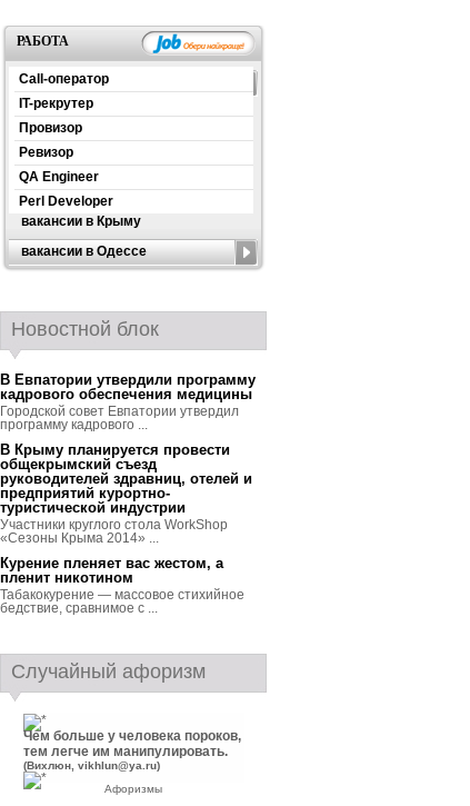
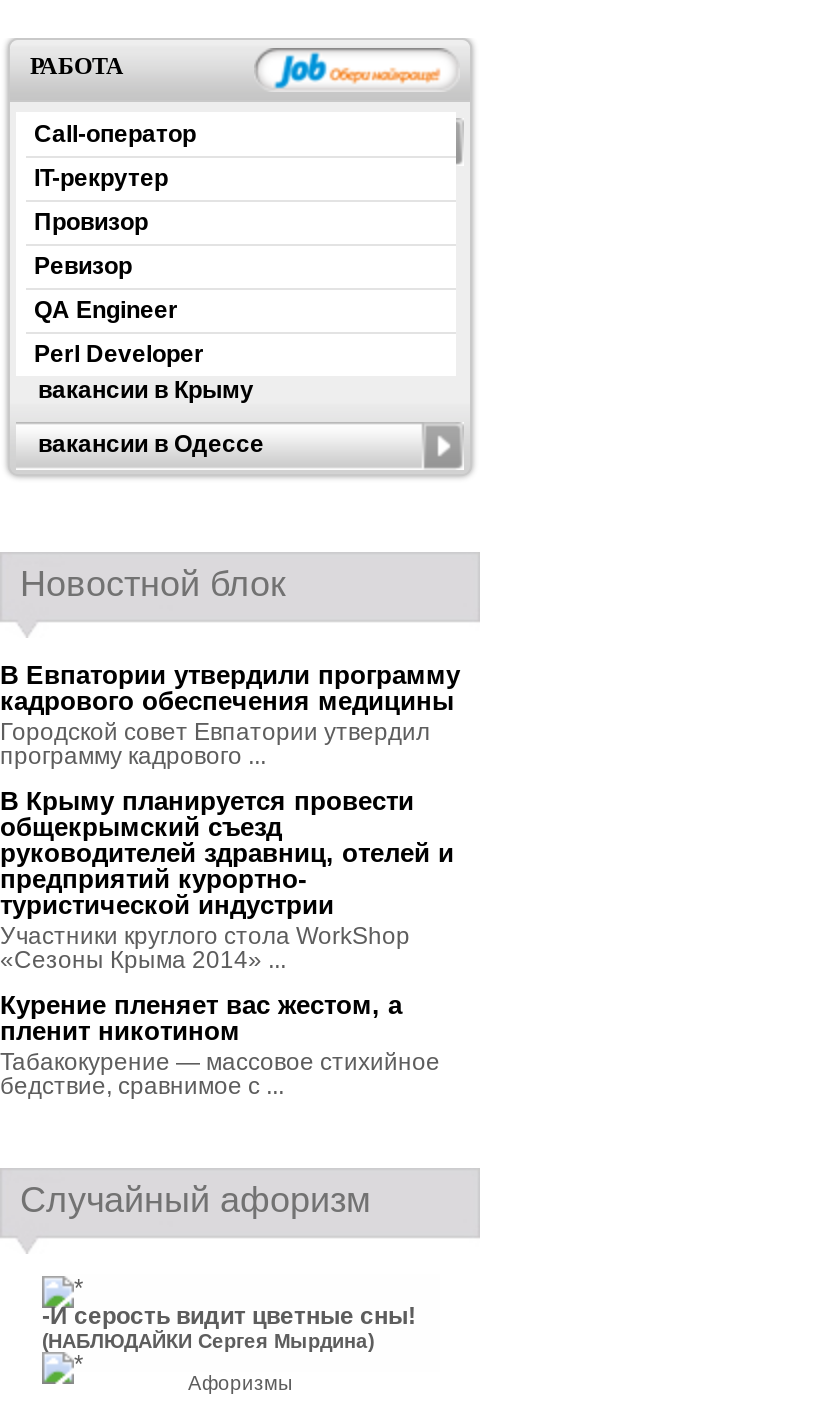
[23,728,241,772] Чем больше у человека пороков, | тем легче им манипулировать. | (Вихлюн, vikhlun@ya.ru) -> [42,1302,416,1352] -И серость видит цветные сны! | (НАБЛЮДАЙКИ Сергея Мырдина)

